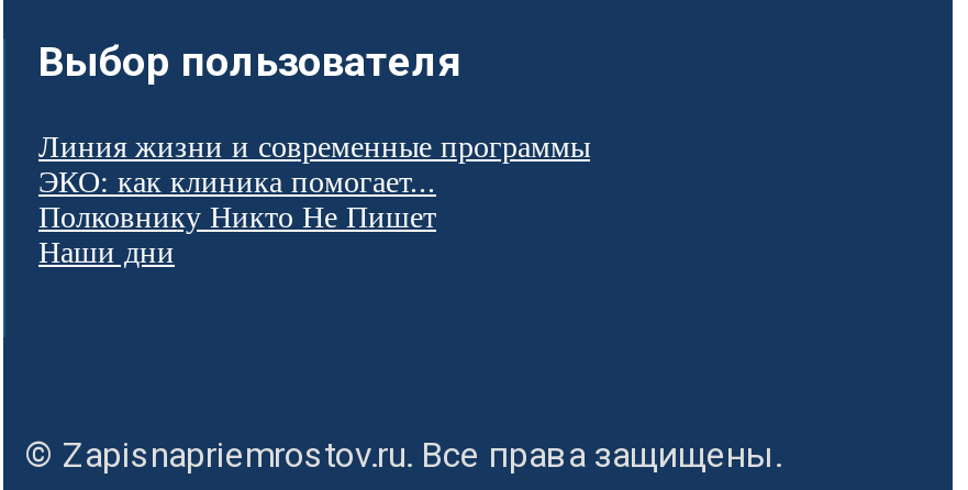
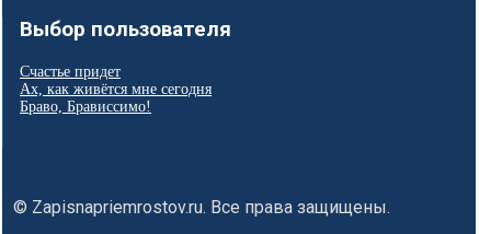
[38,130,590,269] Линия жизни и современные программы | ЭКО: как клиника помогает... | Полковнику Никто Не Пишет | Наши дни -> [20,63,212,114] Счастье придет | Ах, как живётся мне сегодня | Браво, Брависсимо!

